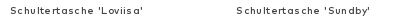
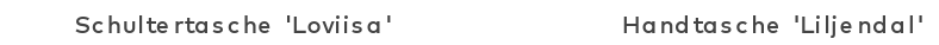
[236,3,370,15] Schultertasche 'Sundby' -> [622,8,924,37] Handtasche 'Liljendal'

